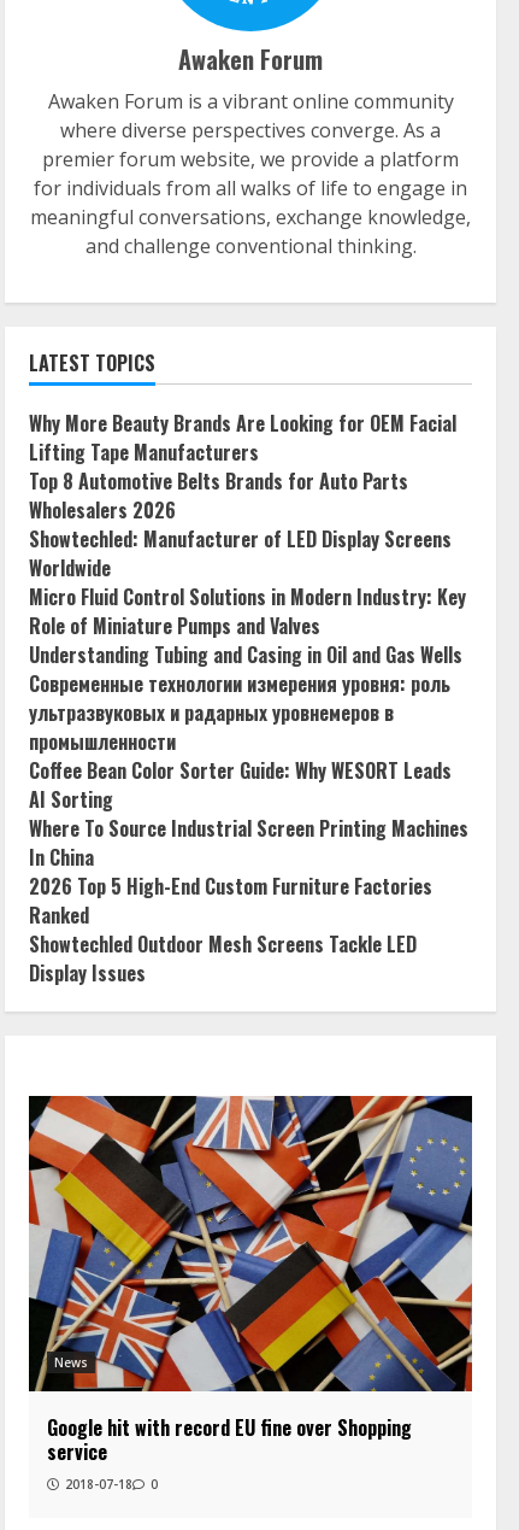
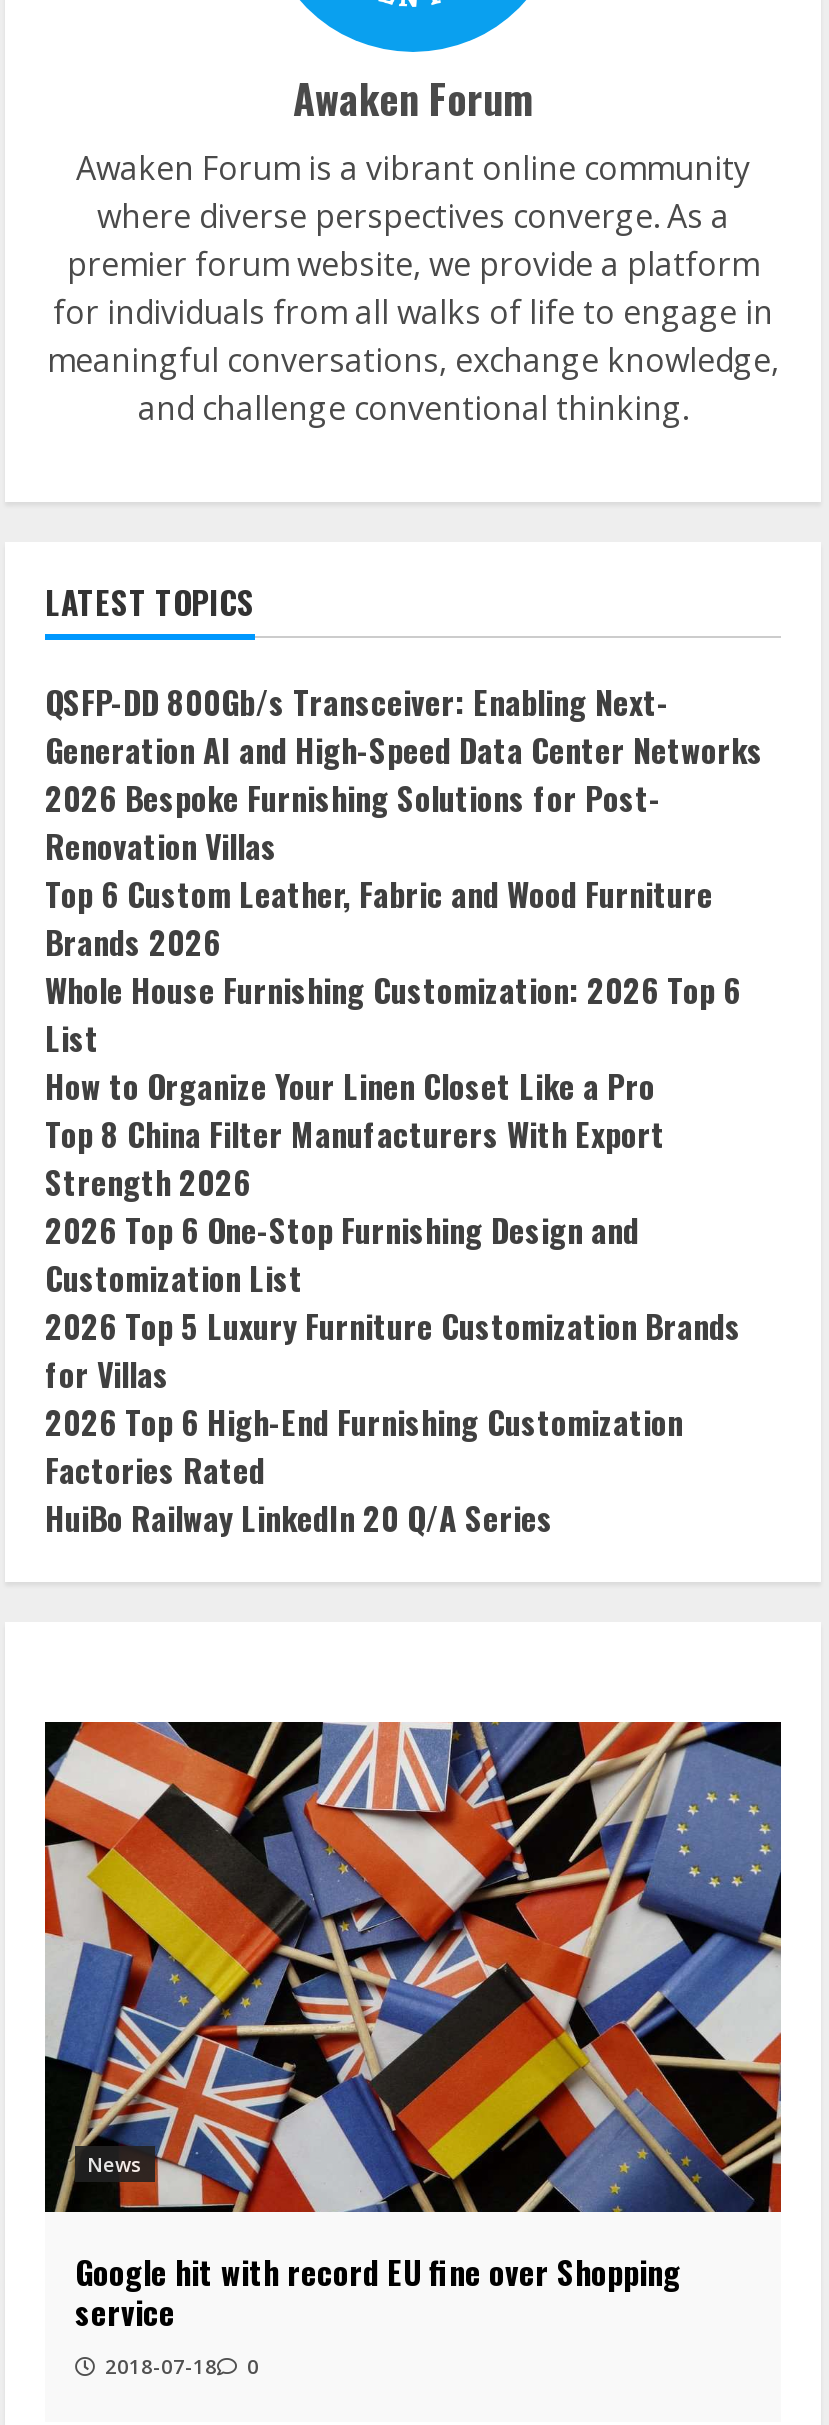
[29,409,468,988] Why More Beauty Brands Are Looking for OEM Facial | Lifting Tape Manufacturers | Top 8 Automotive Belts Brands for Auto Parts | Wholesalers 2026 | Showtechled: Manufacturer of LED Display Screens | Worldwide | Micro Fluid Control Solutions in Modern Industry: Key | Role of Miniature Pumps and Valves | Understanding Tubing and Casing in Oil and Gas Wells | Современные технологии измерения уровня: роль | ультразвуковых и радарных уровнемеров в | промышленности | Coffee Bean Color Sorter Guide: Why WESORT Leads | AI Sorting | Where To Source Industrial Screen Printing Machines | In China | 2026 Top 5 High-End Custom Furniture Factories | Ranked | Showtechled Outdoor Mesh Screens Tackle LED | Display Issues -> [45,678,763,1542] QSFP-DD 800Gb/s Transceiver: Enabling Next- | Generation AI and High-Speed Data Center Networks | 2026 Bespoke Furnishing Solutions for Post- | Renovation Villas | Top 6 Custom Leather, Fabric and Wood Furniture | Brands 2026 | Whole House Furnishing Customization: 2026 Top 6 | List | How to Organize Your Linen Closet Like a Pro | Top 8 China Filter Manufacturers With Export | Strength 2026 | 2026 Top 6 One-Stop Furnishing Design and | Customization List | 2026 Top 5 Luxury Furniture Customization Brands | for Villas | 2026 Top 6 High-End Furnishing Customization | Factories Rated | HuiBo Railway LinkedIn 20 Q/A Series

